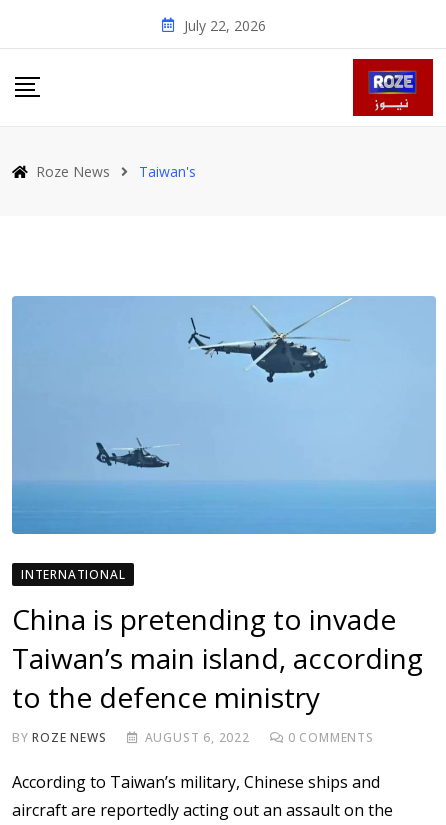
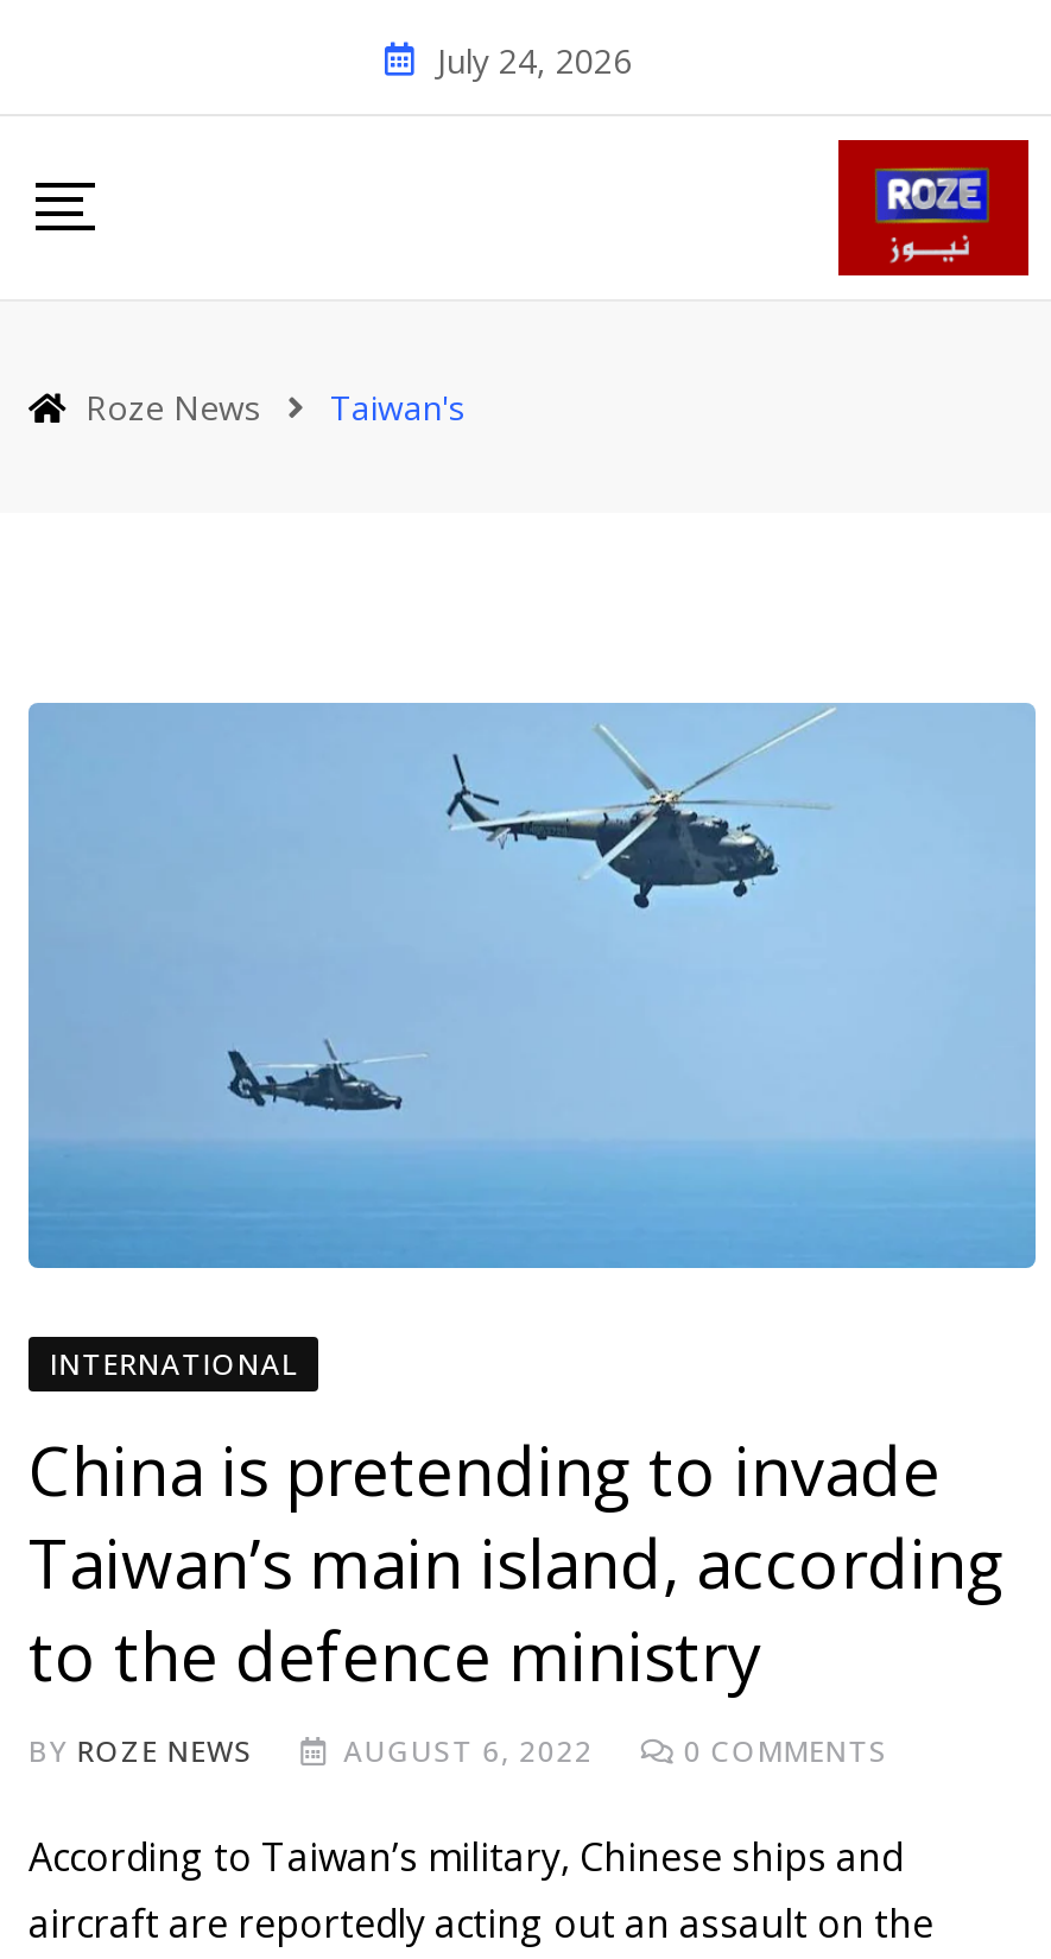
[184,15,266,34] July 22, 2026 -> [437,37,632,82] July 24, 2026

